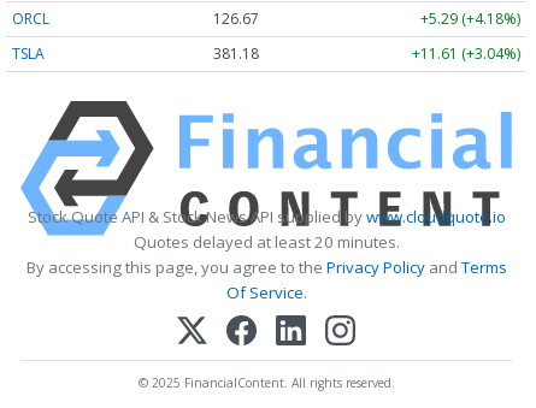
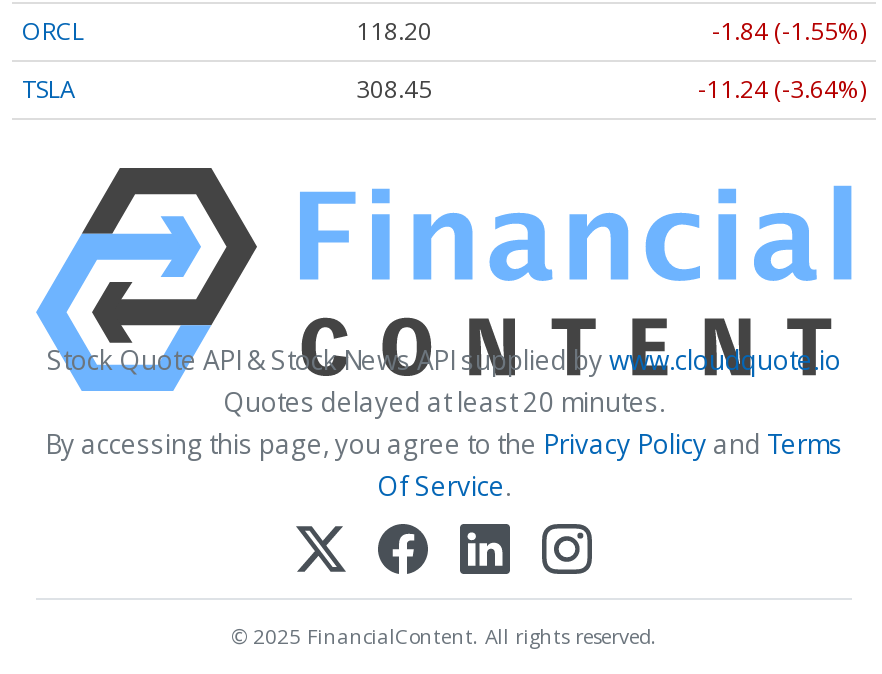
[213,8,259,28] 126.67 -> [356,13,432,47] 118.20
[420,8,520,28] +5.29 (+4.18%) -> [712,13,866,47] -1.84 (-1.55%)
[213,43,259,63] 381.18 -> [356,71,432,105] 308.45
[412,43,520,63] +11.61 (+3.04%) -> [698,71,866,105] -11.24 (-3.64%)

